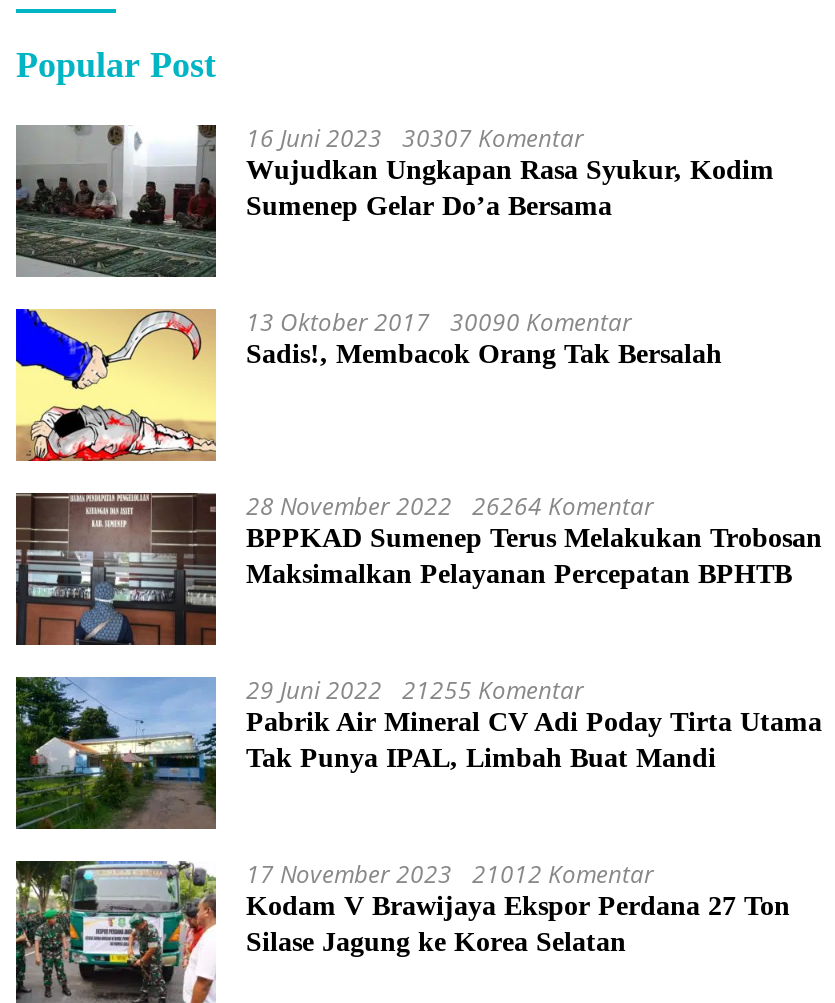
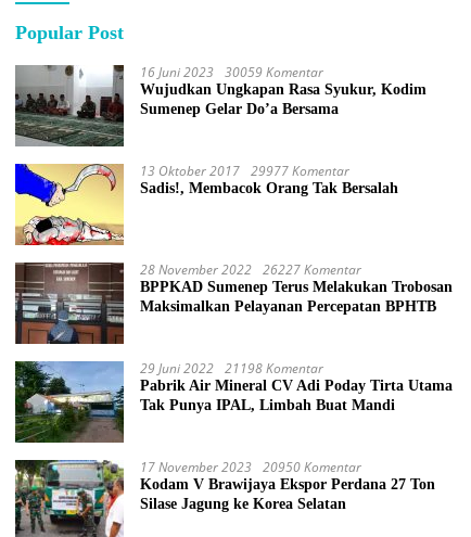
[246,121,584,155] 16 Juni 2023 30307 Komentar -> [140,63,323,82] 16 Juni 2023 30059 Komentar
[246,305,632,339] 13 Oktober 2017 30090 Komentar -> [140,162,349,180] 13 Oktober 2017 29977 Komentar
[246,489,654,523] 28 November 2022 26264 Komentar -> [140,261,361,279] 28 November 2022 26227 Komentar
[246,673,584,707] 29 Juni 2022 21255 Komentar -> [140,359,323,378] 29 Juni 2022 21198 Komentar
[246,857,654,891] 17 November 2023 21012 Komentar -> [140,458,361,476] 17 November 2023 20950 Komentar

